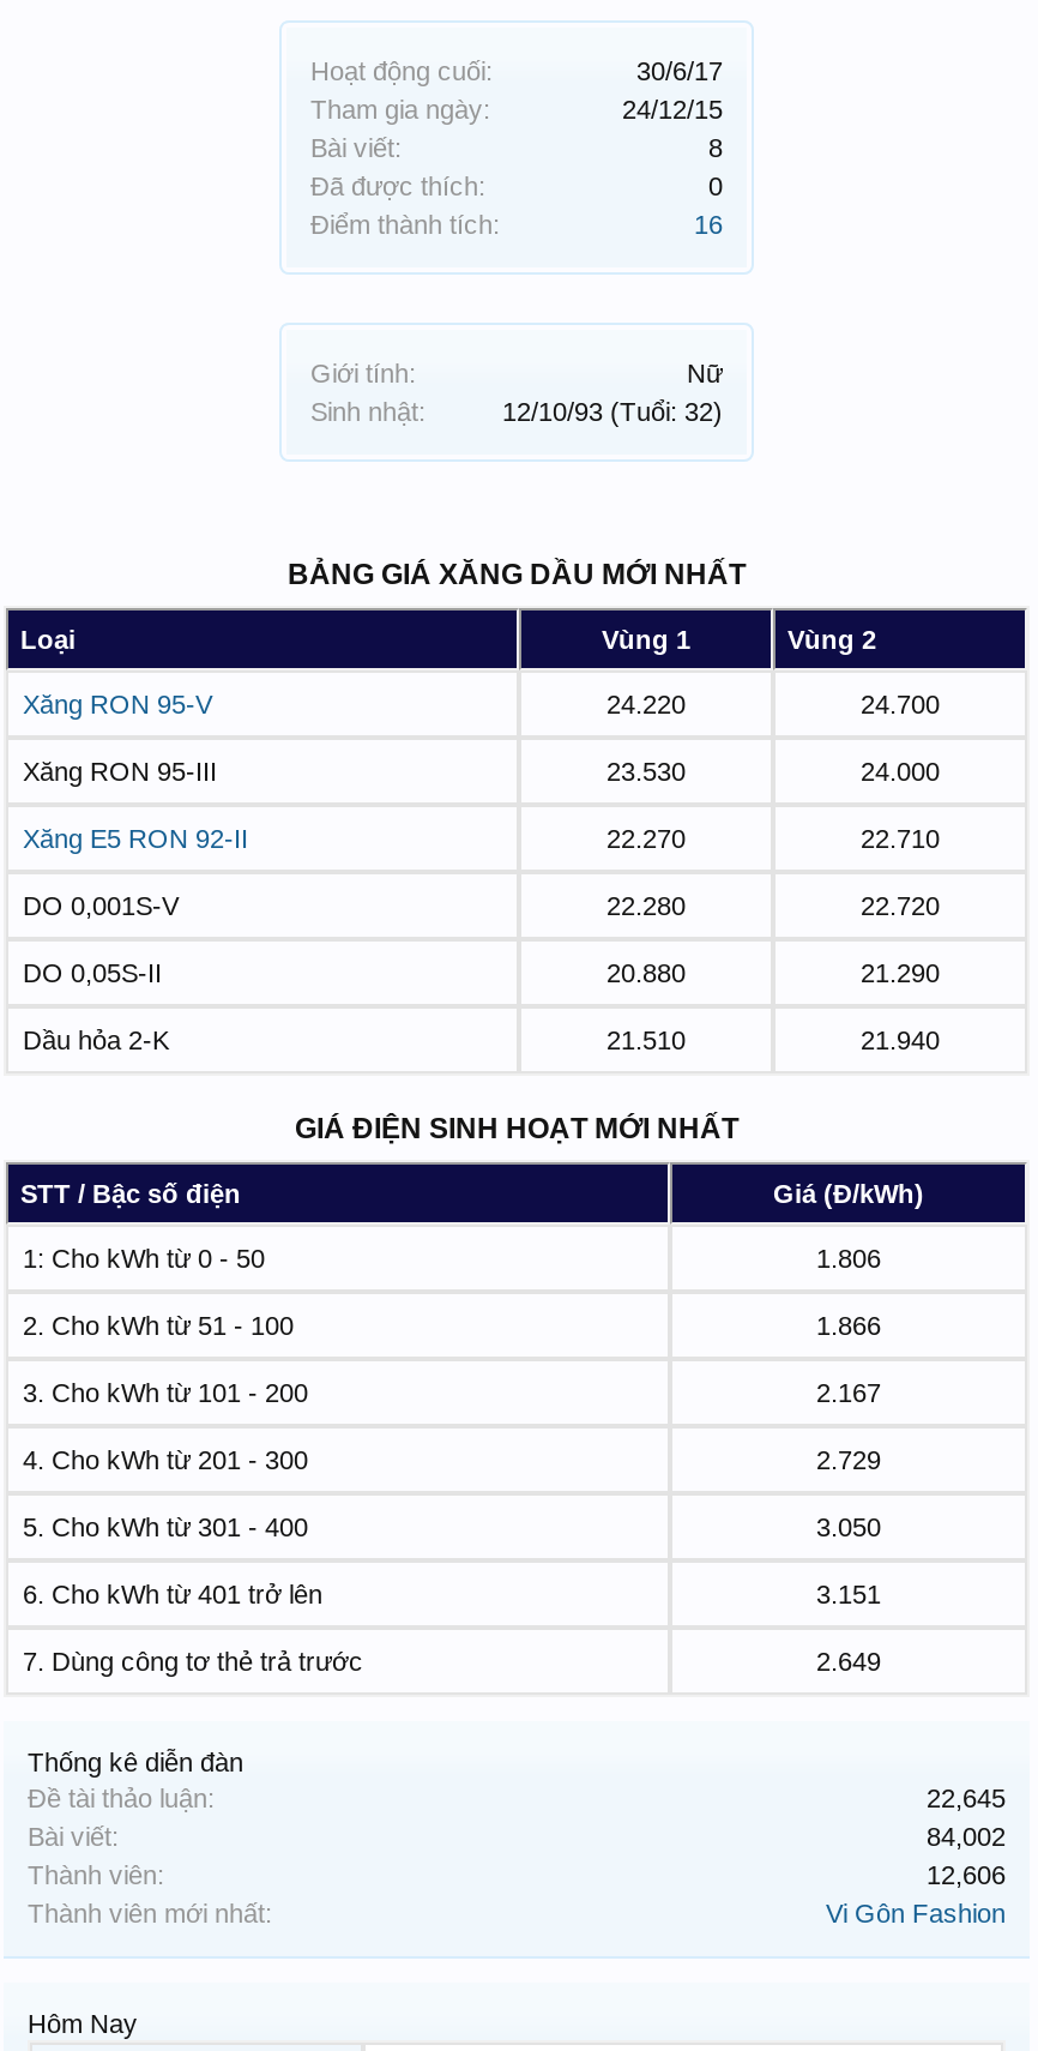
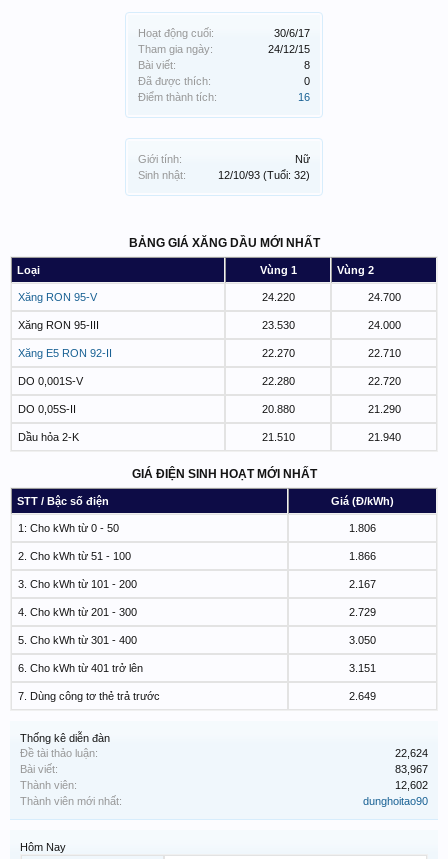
[927,1784,1006,1813] 22,645 -> [395,747,428,759] 22,624
[927,1822,1006,1851] 84,002 -> [395,763,428,775] 83,967
[927,1861,1006,1890] 12,606 -> [395,779,428,791] 12,602
[826,1899,1006,1928] Vi Gôn Fashion -> [363,795,428,807] dunghoitao90

